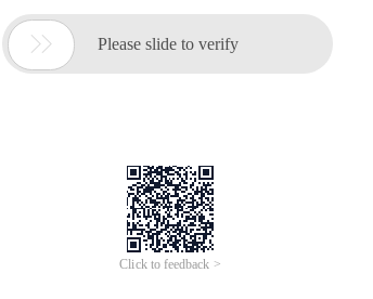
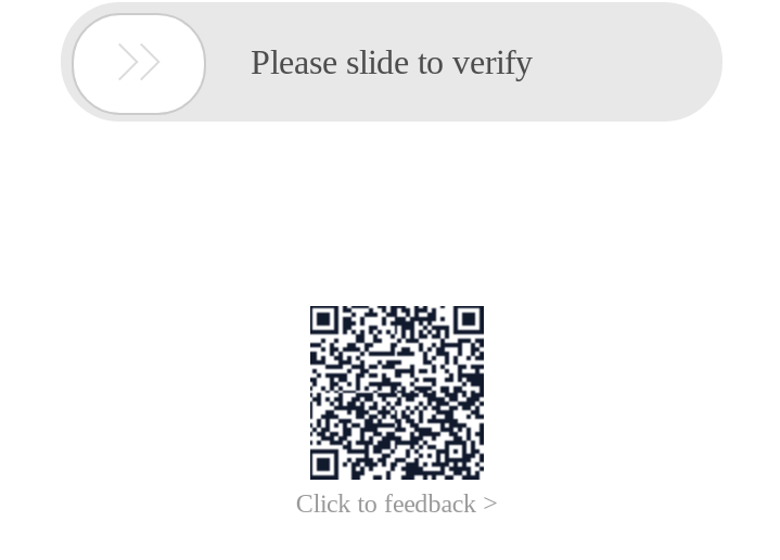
[126,165,215,253] [image] -> [308,304,486,482] [image]

